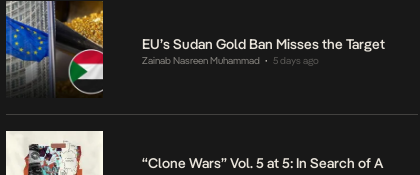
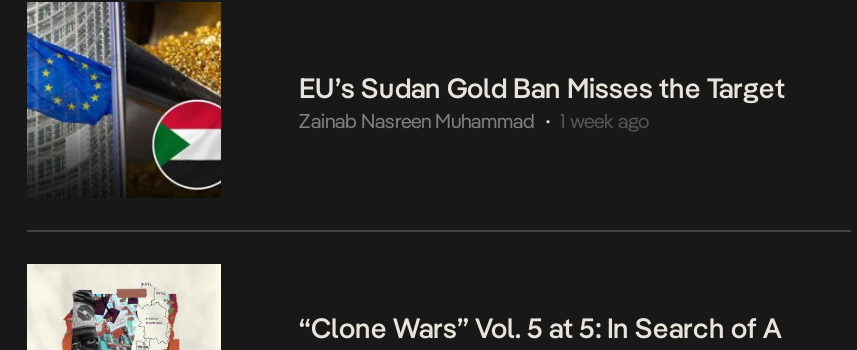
[142,55,318,66] Zainab Nasreen Muhammad 5 days ago -> [299,109,650,131] Zainab Nasreen Muhammad 1 week ago

